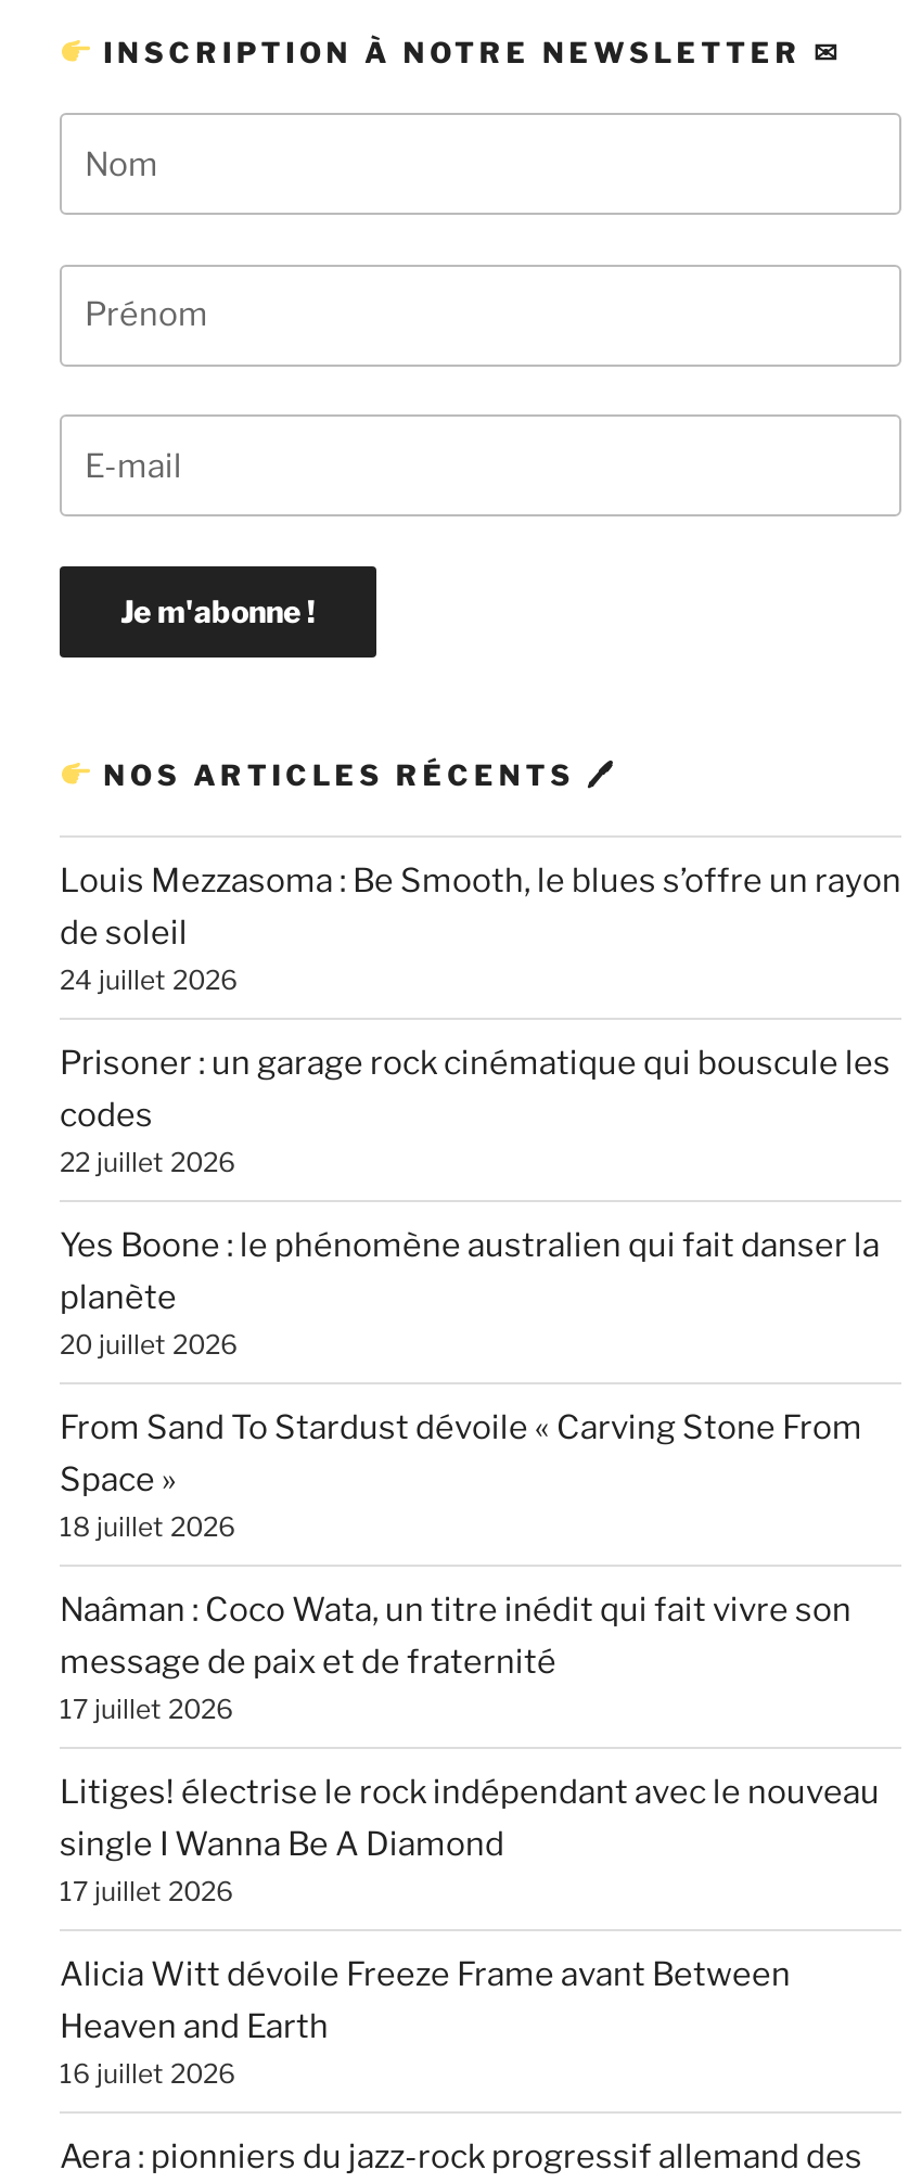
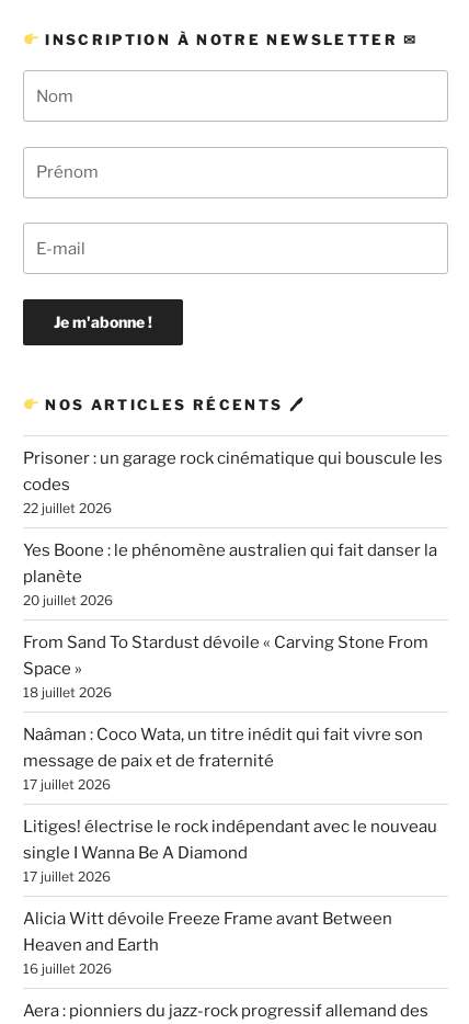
[60,861,901,996] Louis Mezzasoma : Be Smooth, le blues s’offre un rayon | de soleil | 24 juillet 2026 -> none

